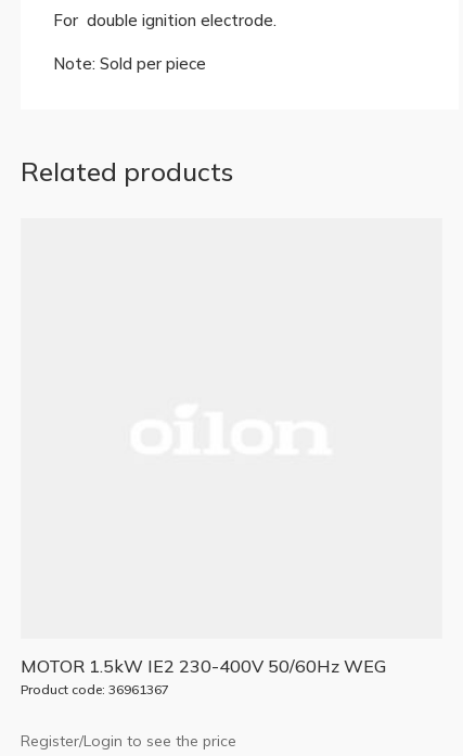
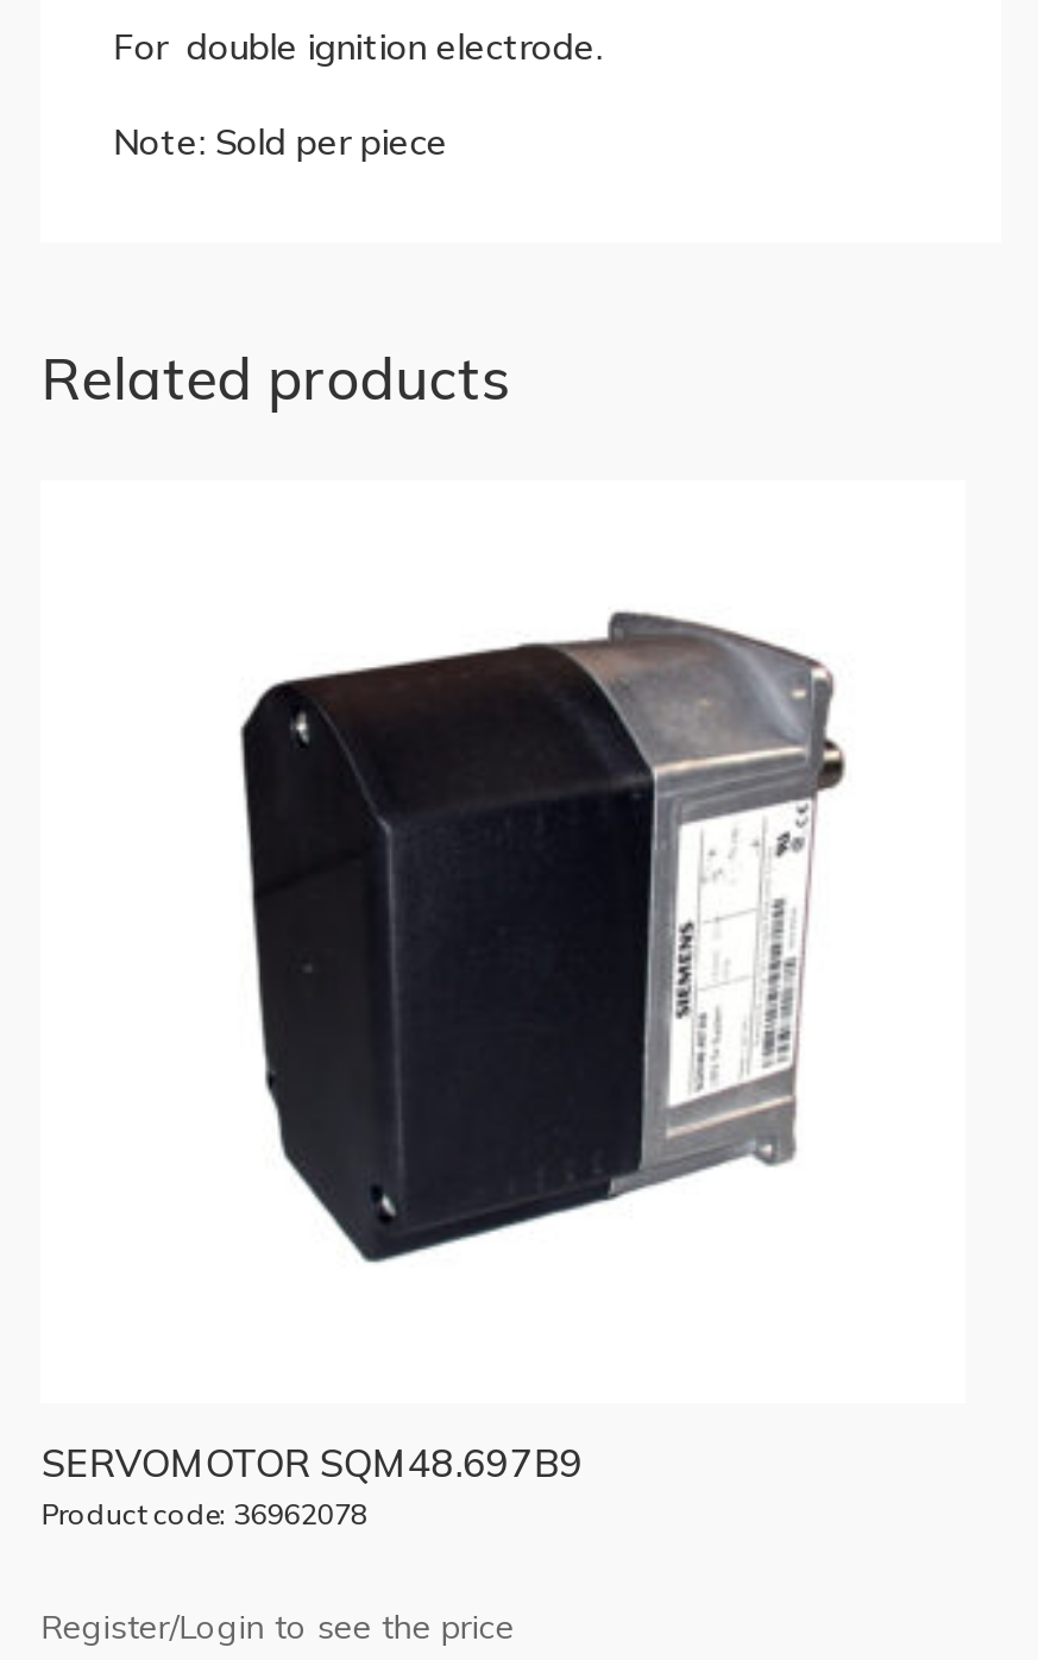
none -> [240,611,847,1263] [image]
[21,655,386,697] MOTOR 1.5kW IE2 230-400V 50/60Hz WEG | Product code: 36961367 -> [41,1439,584,1531] SERVOMOTOR SQM48.697B9 | Product code: 36962078

